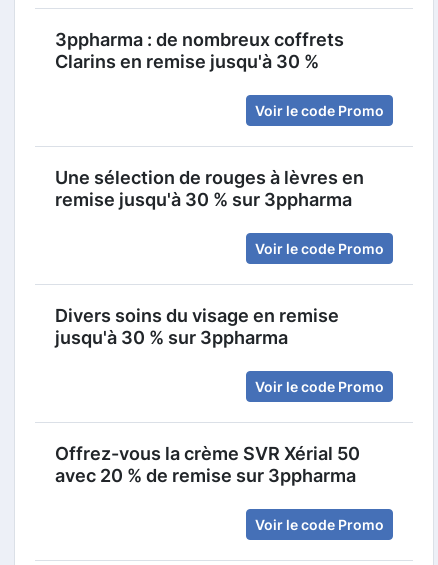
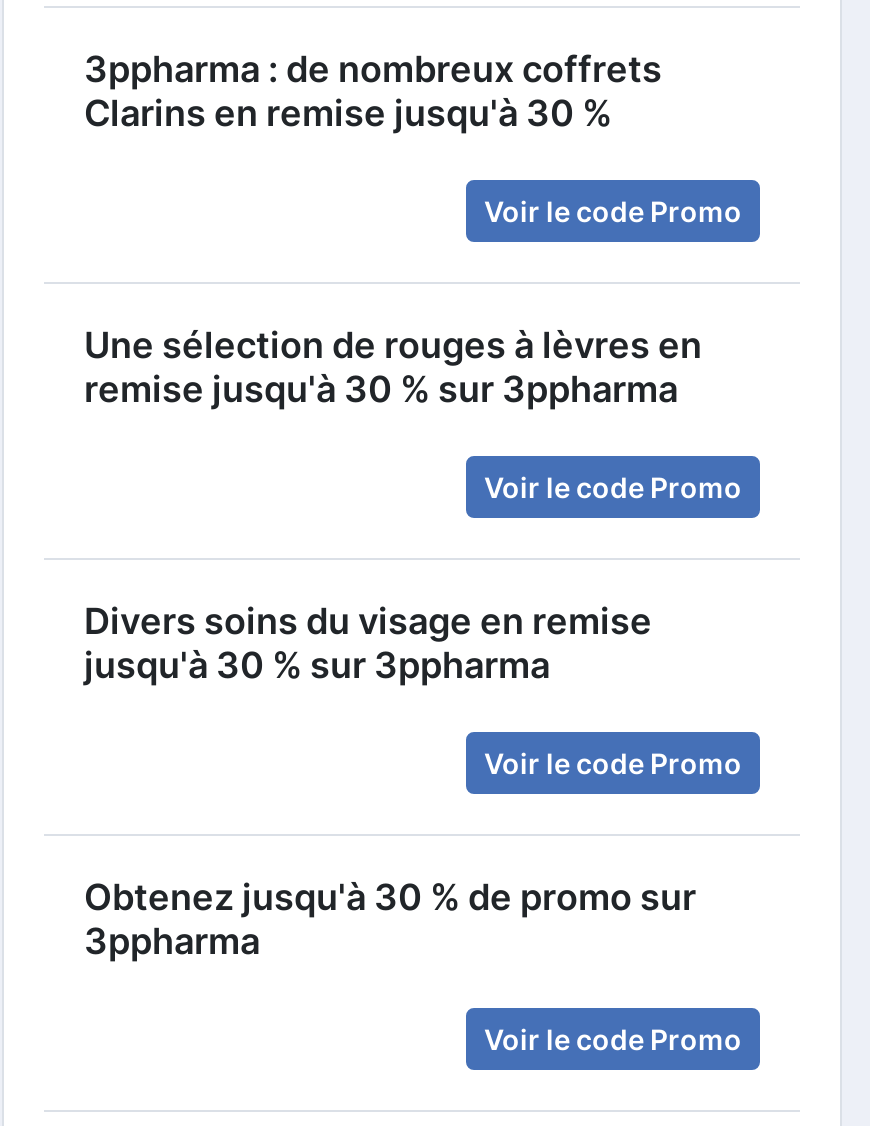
[55,443,360,486] Offrez-vous la crème SVR Xérial 50 | avec 20 % de remise sur 3ppharma -> [84,876,696,962] Obtenez jusqu'à 30 % de promo sur | 3ppharma

